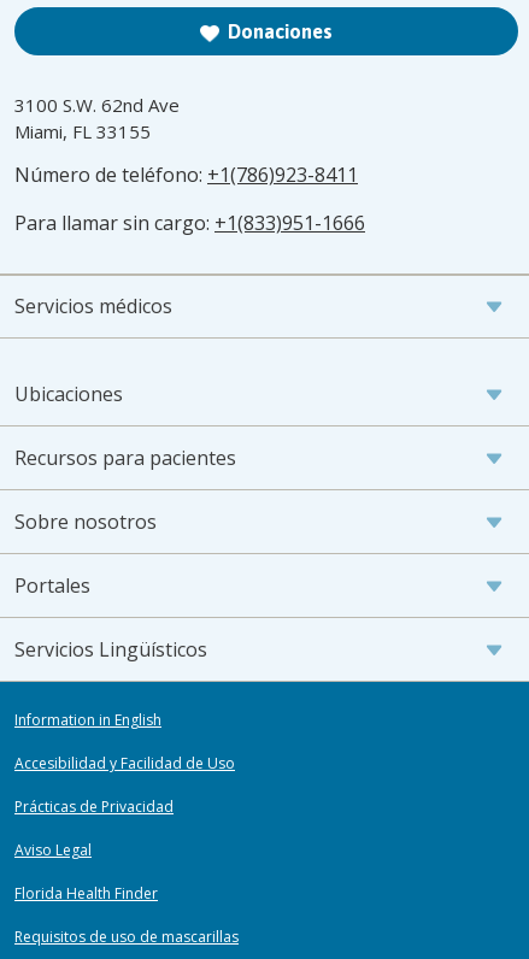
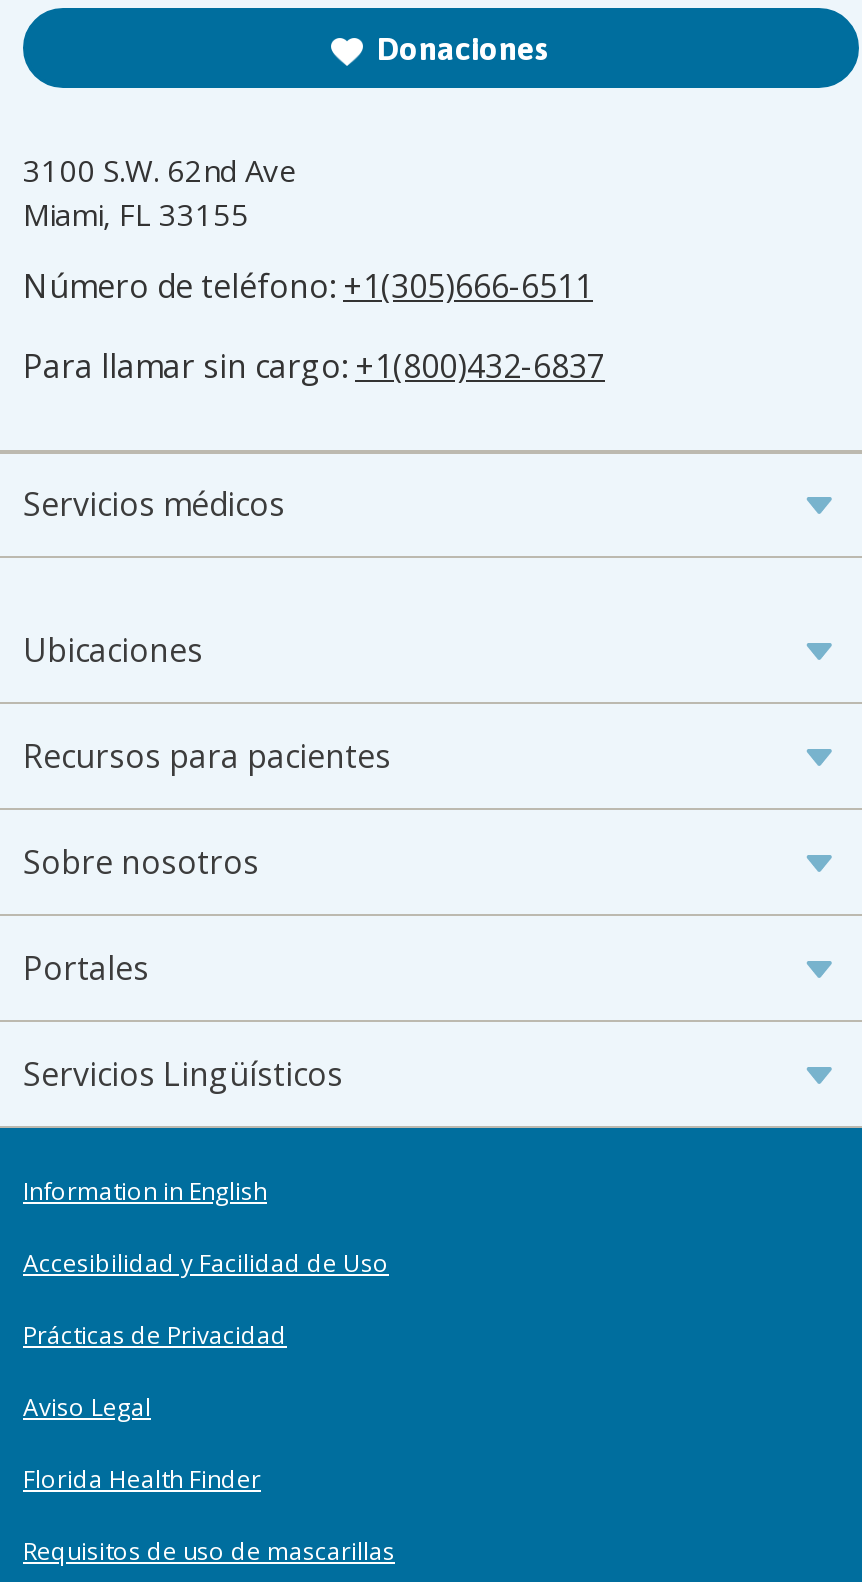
[14,162,358,188] Número de teléfono: +1(786)923-8411 -> [23,265,593,309] Número de teléfono: +1(305)666-6511
[14,210,365,237] Para llamar sin cargo: +1(833)951-1666 -> [23,345,605,389] Para llamar sin cargo: +1(800)432-6837

